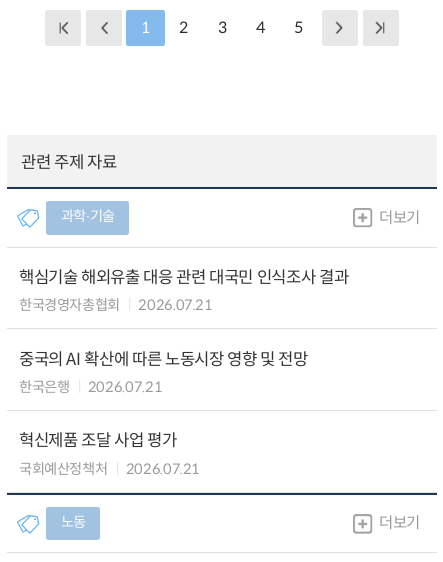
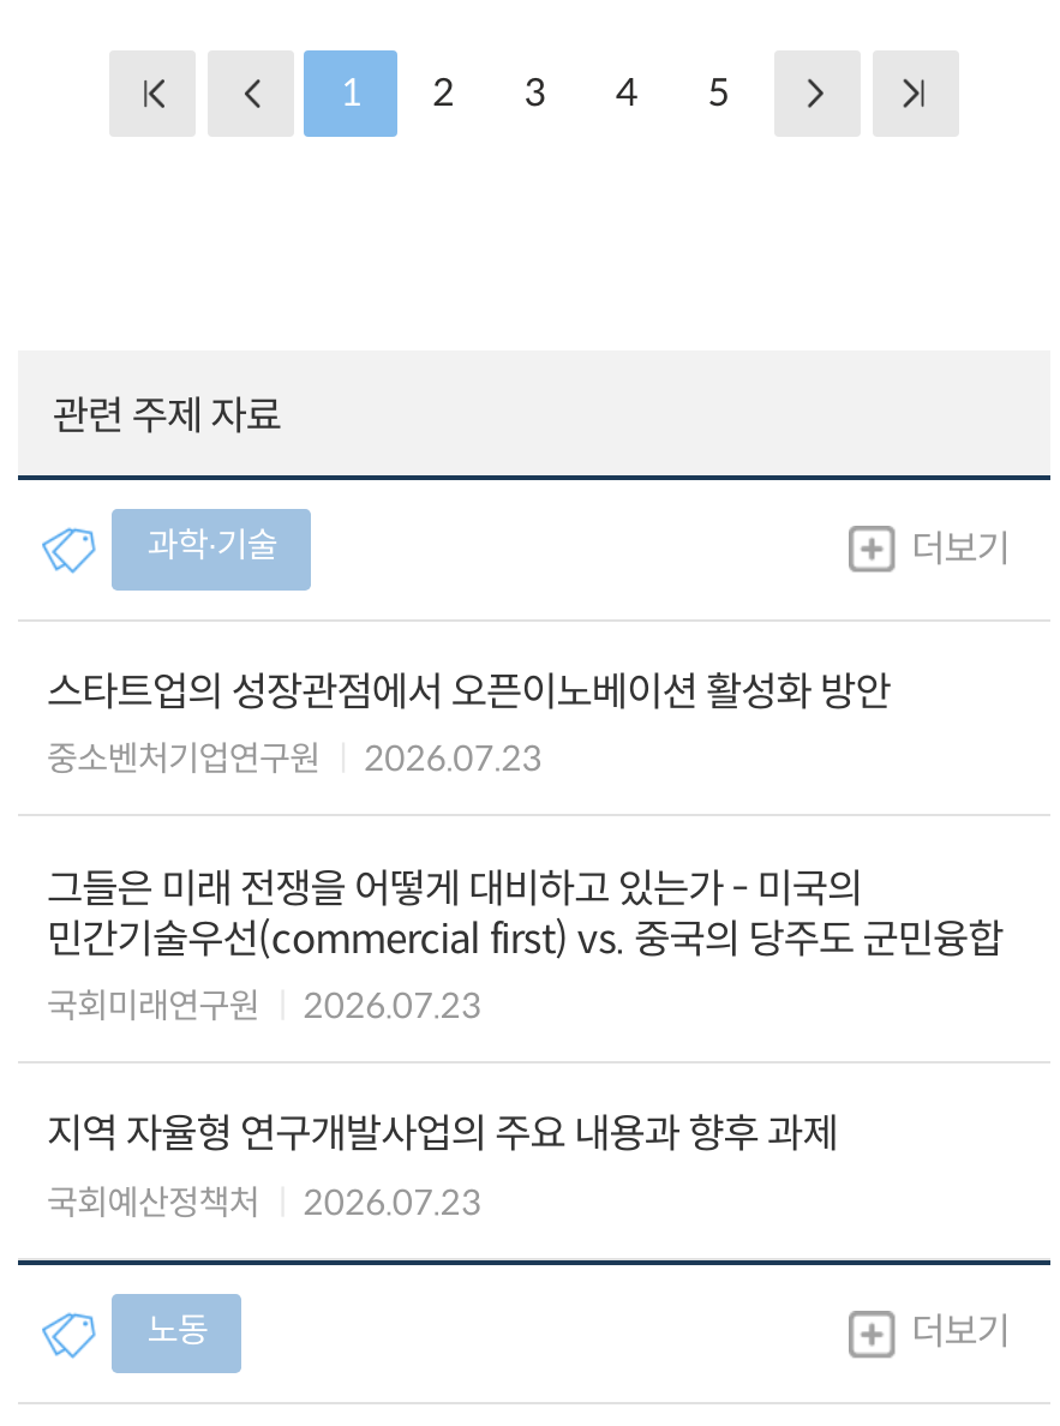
[19,267,348,314] 핵심기술 해외유출 대응 관련 대국민 인식조사 결과 | 한국경영자총협회 | 2026.07.21 -> [47,667,890,780] 스타트업의 성장관점에서 오픈이노베이션 활성화 방안 | 중소벤처기업연구원 | 2026.07.23
[19,348,308,396] 중국의 AI 확산에 따른 노동시장 영향 및 전망 | 한국은행 | 2026.07.21 -> [47,863,1003,1027] 그들은 미래 전쟁을 어떻게 대비하고 있는가 - 미국의 | 민간기술우선(commercial first) vs. 중국의 당주도 군민융합 | 국회미래연구원 | 2026.07.23
[19,430,176,451] 혁신제품 조달 사업 평가 -> [47,1110,837,1160] 지역 자율형 연구개발사업의 주요 내용과 향후 과제
[19,460,200,478] 국회예산정책처 2026.07.21 -> [47,1180,482,1223] 국회예산정책처 2026.07.23

